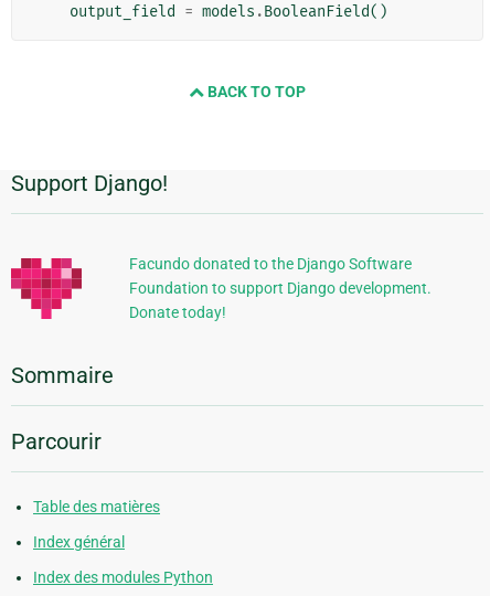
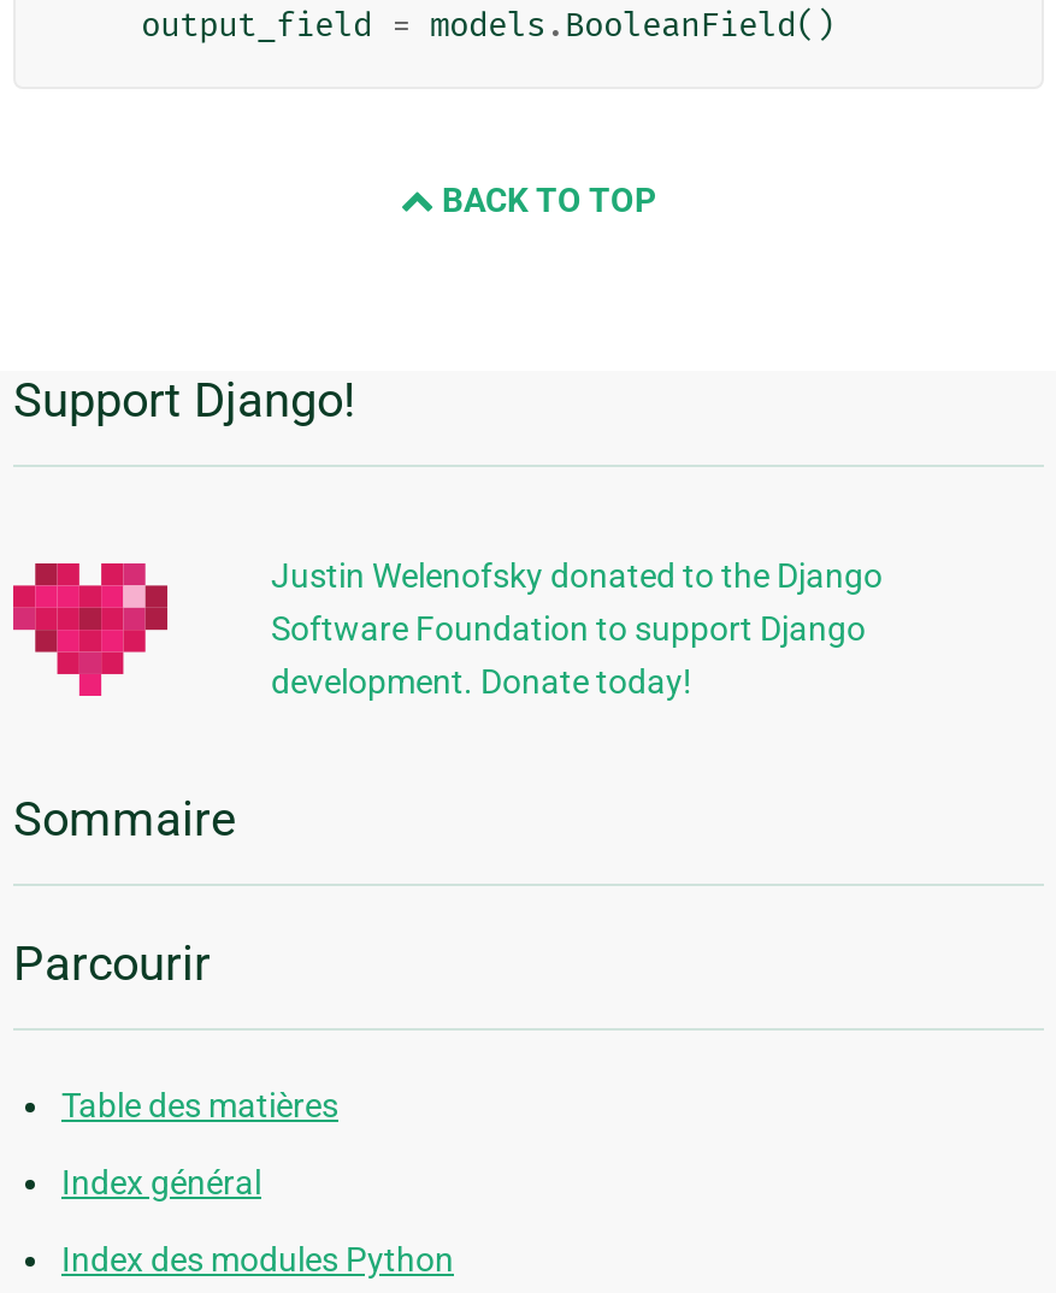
[129,255,432,322] Facundo donated to the Django Software | Foundation to support Django development. | Donate today! -> [271,557,883,702] Justin Welenofsky donated to the Django | Software Foundation to support Django | development. Donate today!

